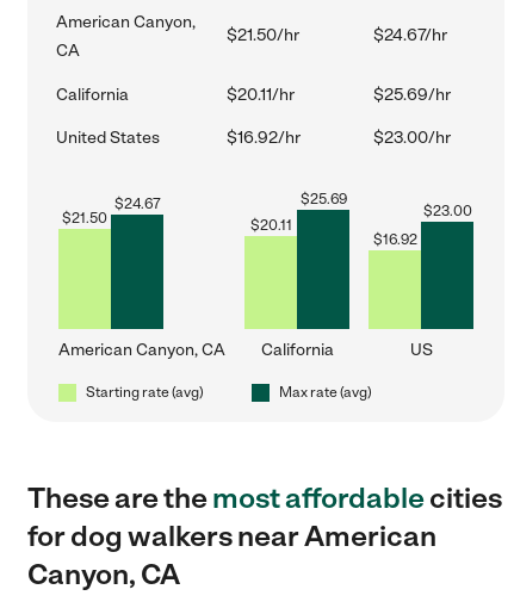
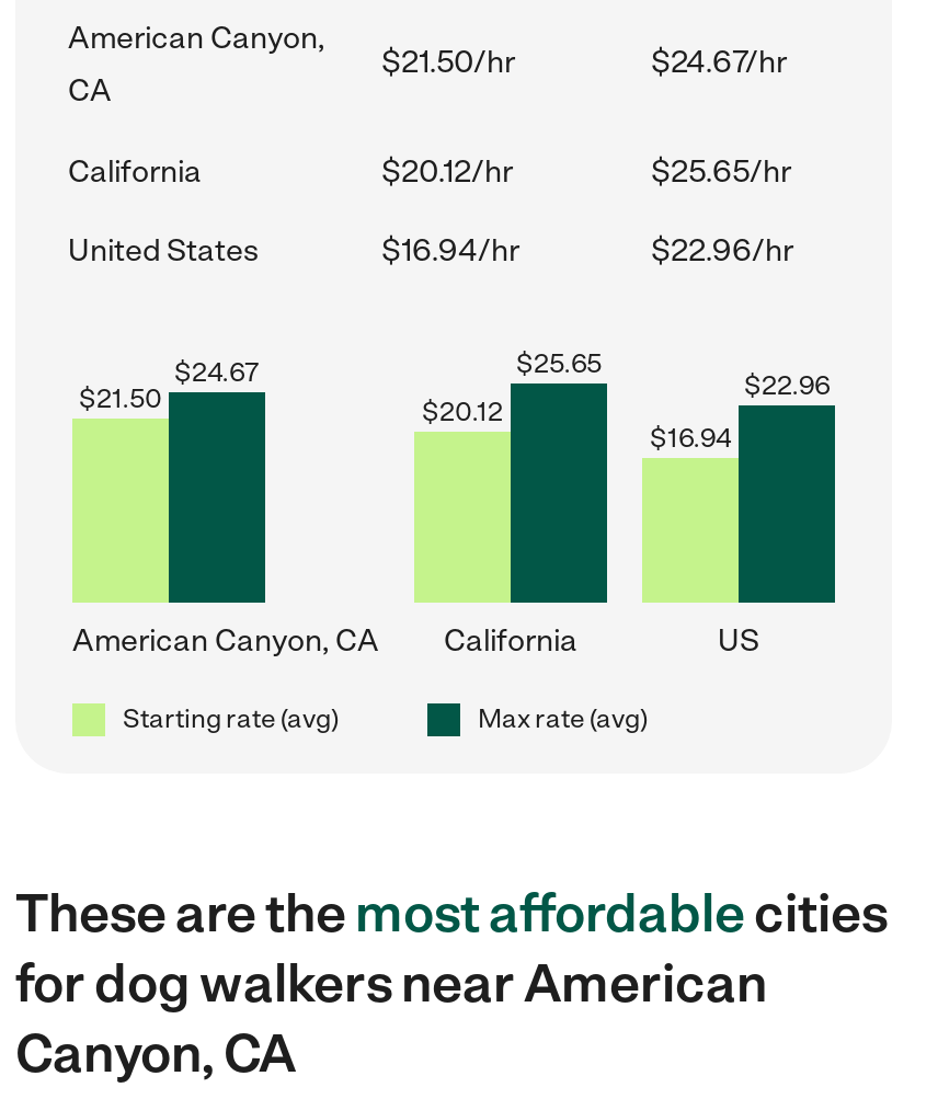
[227,85,451,105] $20.11/hr | $25.69/hr -> [381,153,791,191] $20.12/hr | $25.65/hr
[227,128,451,148] $16.92/hr | $23.00/hr -> [381,232,793,270] $16.94/hr | $22.96/hr
[300,191,346,207] $25.69 -> [516,348,602,379] $25.65
[423,203,472,219] $23.00 -> [744,370,830,401] $22.96
[250,217,292,234] $20.11 -> [422,397,503,427] $20.12
[373,231,417,248] $16.92 -> [650,423,731,454] $16.94

